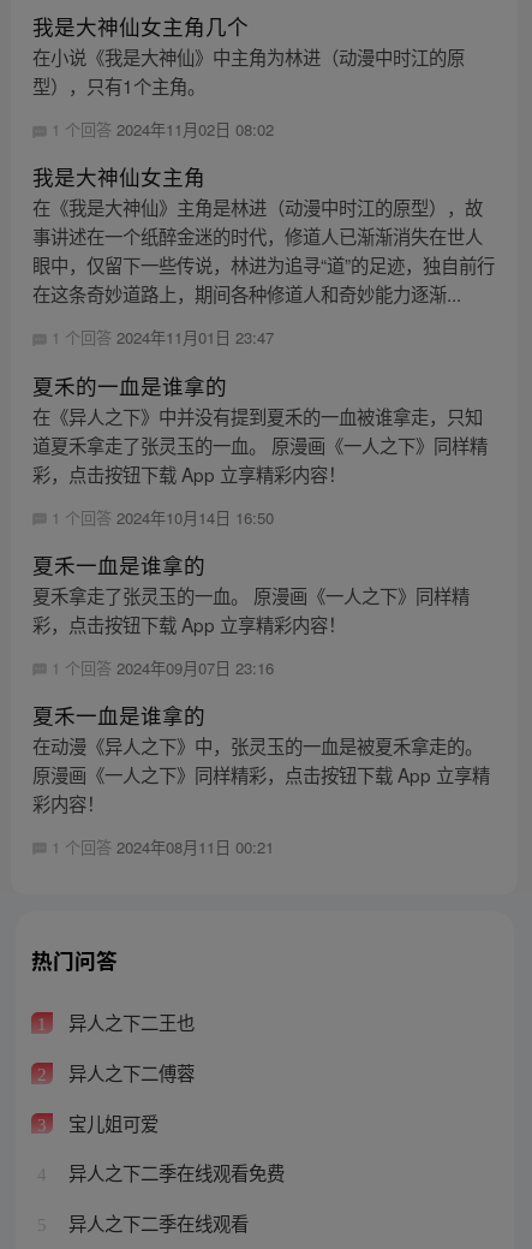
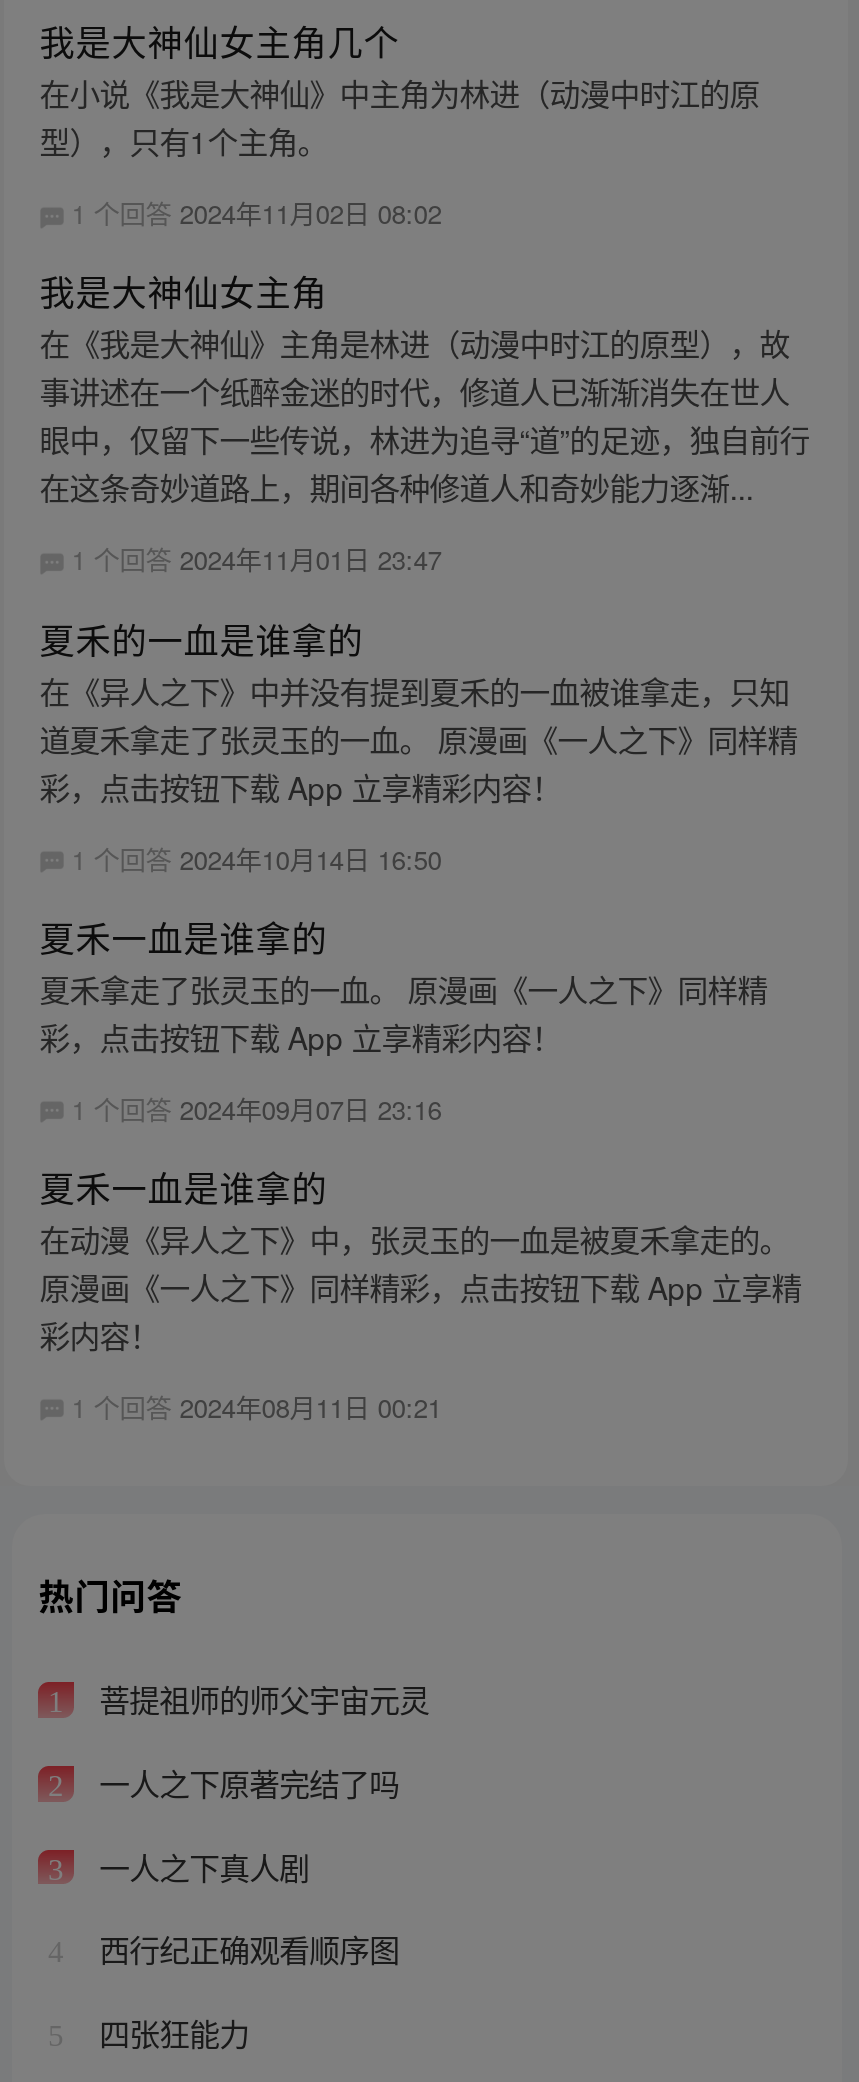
[63,1009,194,1036] 异人之下二王也 -> [91,1677,429,1721] 菩提祖师的师父宇宙元灵
[63,1059,194,1086] 异人之下二傅蓉 -> [91,1760,399,1804] 一人之下原著完结了吗
[63,1109,158,1136] 宝儿姐可爱 -> [91,1843,309,1887] 一人之下真人剧
[63,1159,284,1186] 异人之下二季在线观看免费 -> [91,1927,399,1971] 西行纪正确观看顺序图
[63,1209,248,1236] 异人之下二季在线观看 -> [91,2010,249,2054] 四张狂能力

